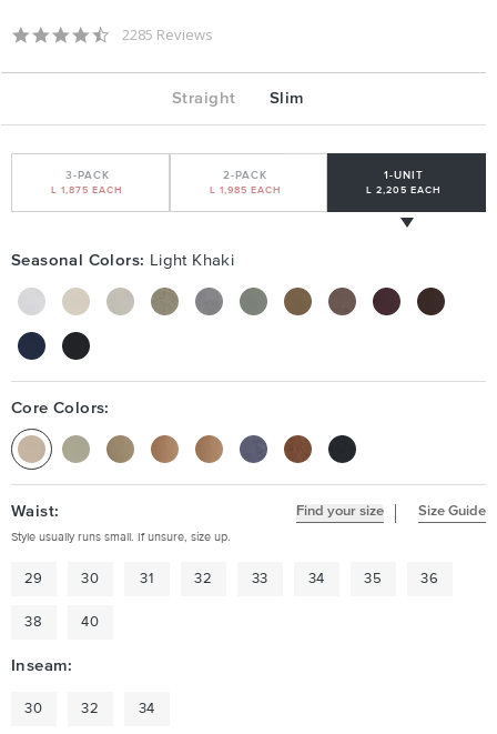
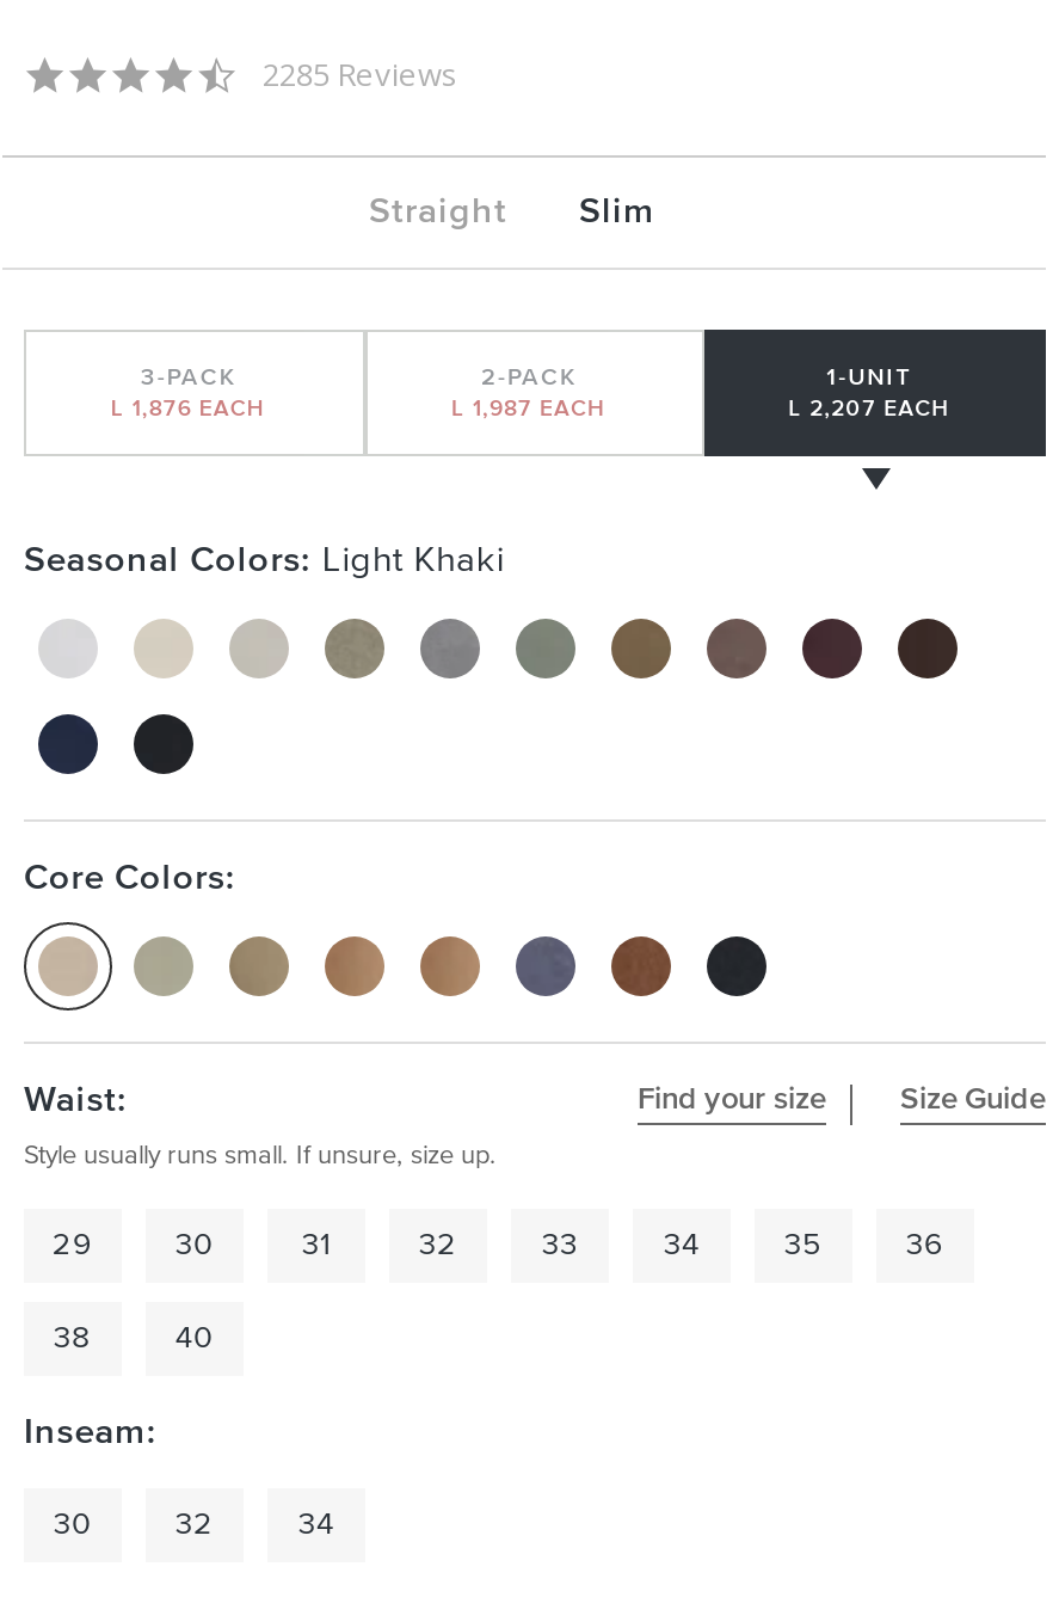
[51,183,123,197] L 1,875 EACH -> [111,394,266,423] L 1,876 EACH
[210,183,282,197] L 1,985 EACH -> [451,394,607,423] L 1,987 EACH
[366,183,442,197] L 2,205 EACH -> [788,394,951,423] L 2,207 EACH

